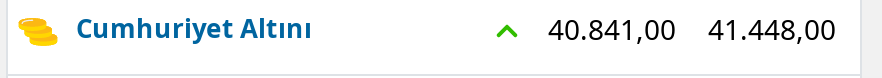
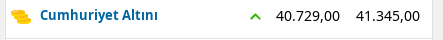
[548,10,676,48] 40.841,00 -> [276,6,340,25] 40.729,00
[708,10,836,48] 41.448,00 -> [356,6,420,25] 41.345,00

